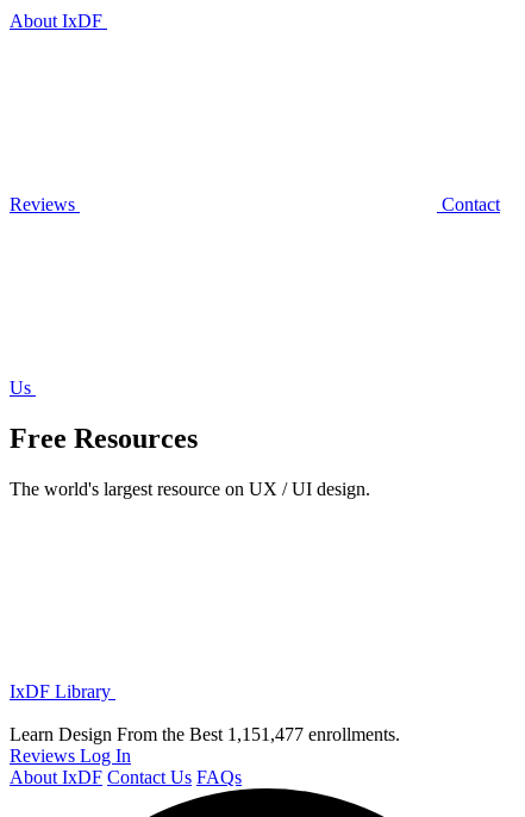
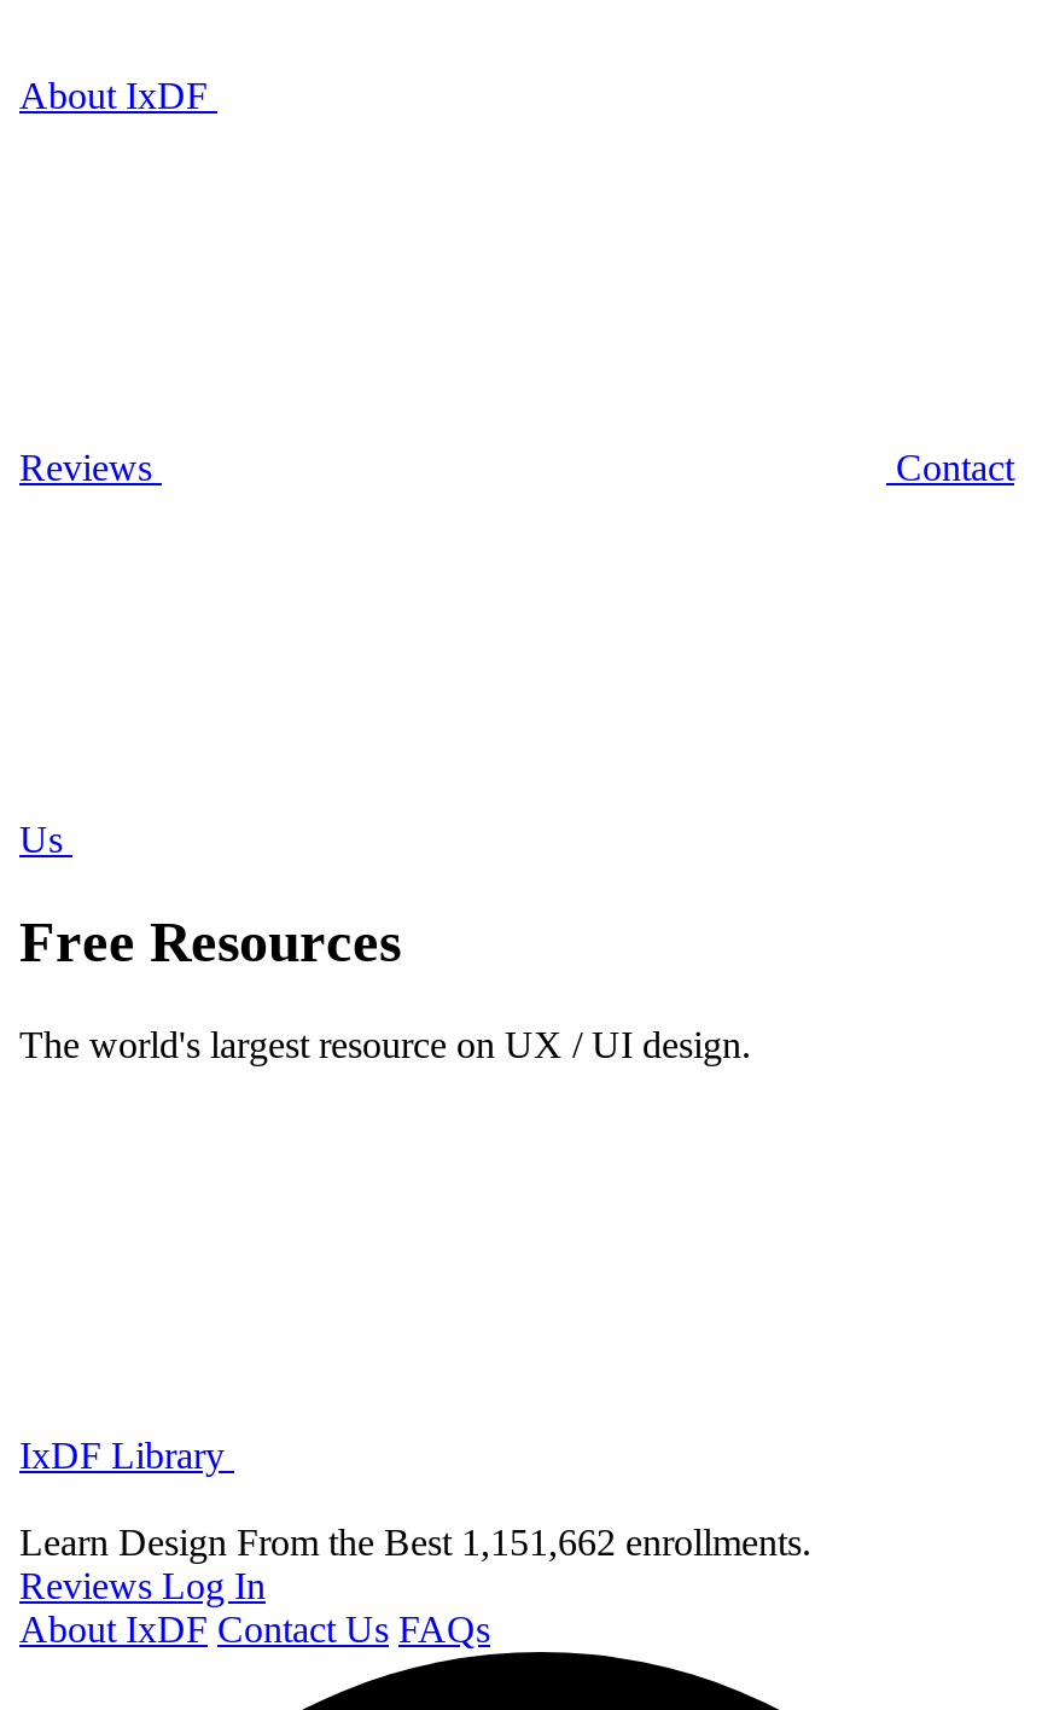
[10,724,400,744] Learn Design From the Best 1,151,477 enrollments. -> [19,1521,811,1562] Learn Design From the Best 1,151,662 enrollments.

